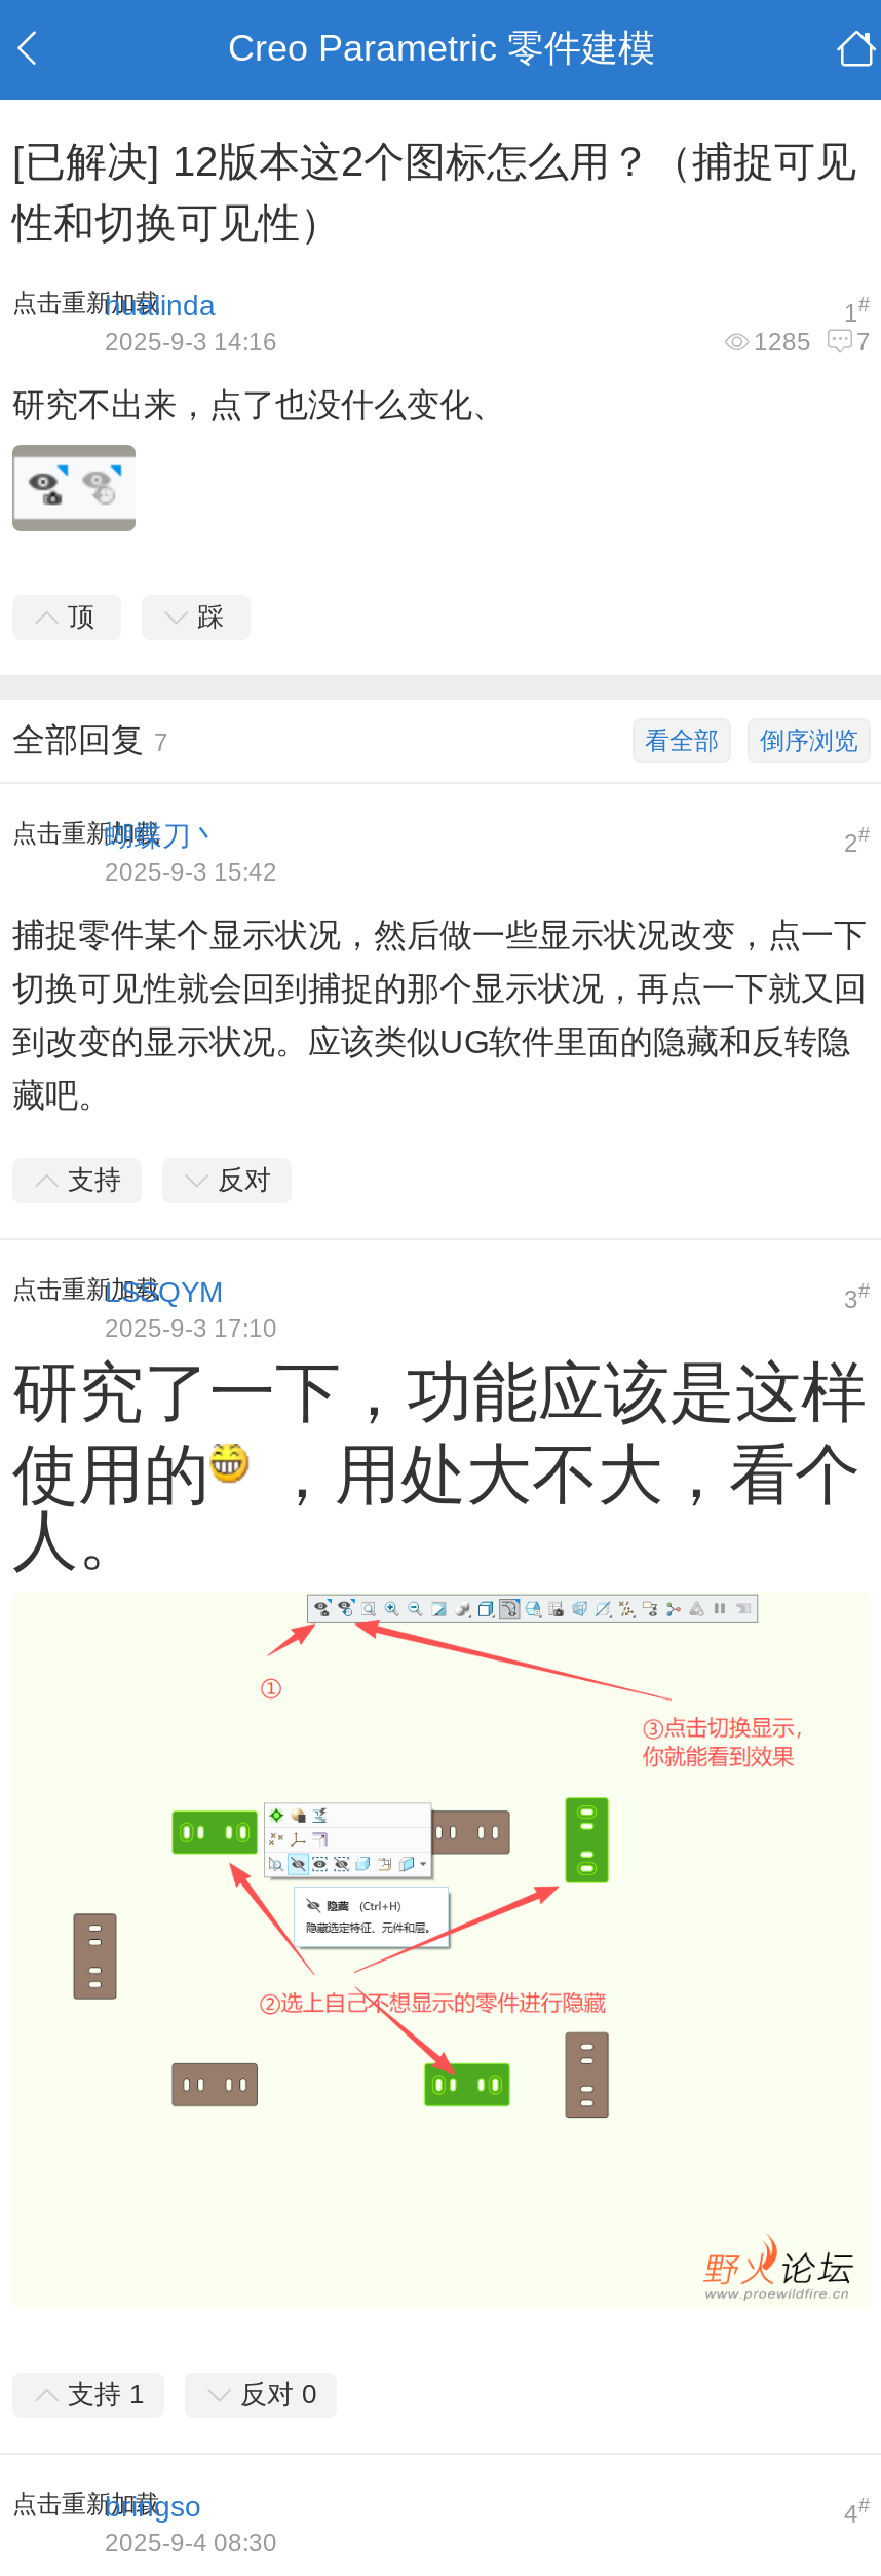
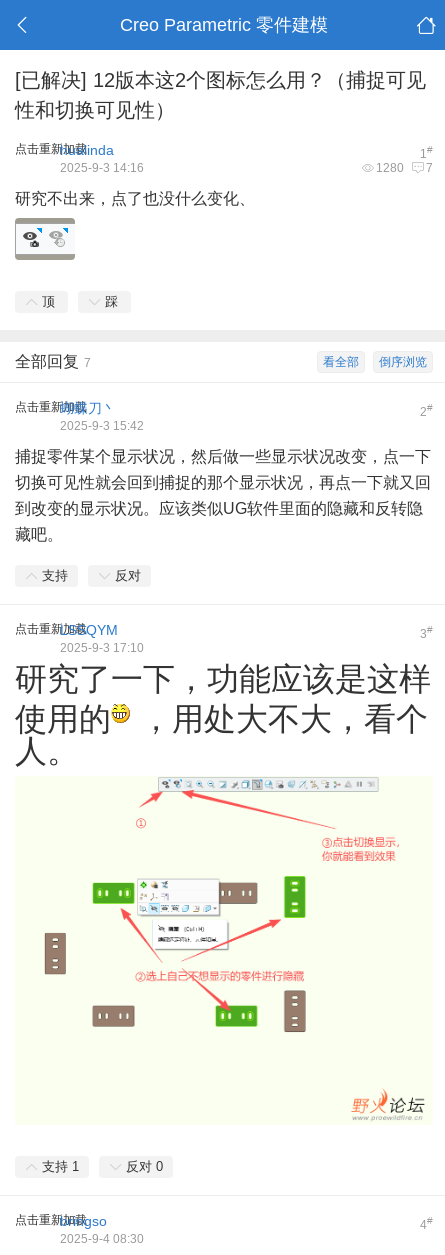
[754,328,871,357] 1285 7 -> [376,161,433,175] 1280 7

